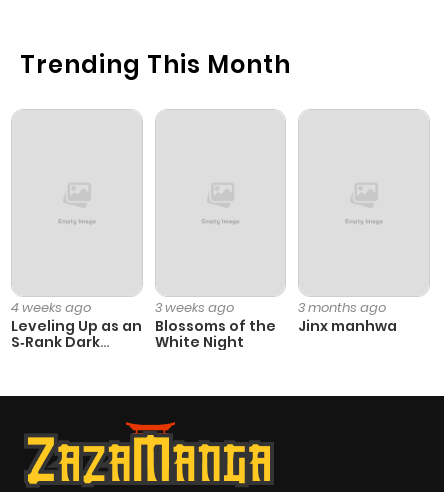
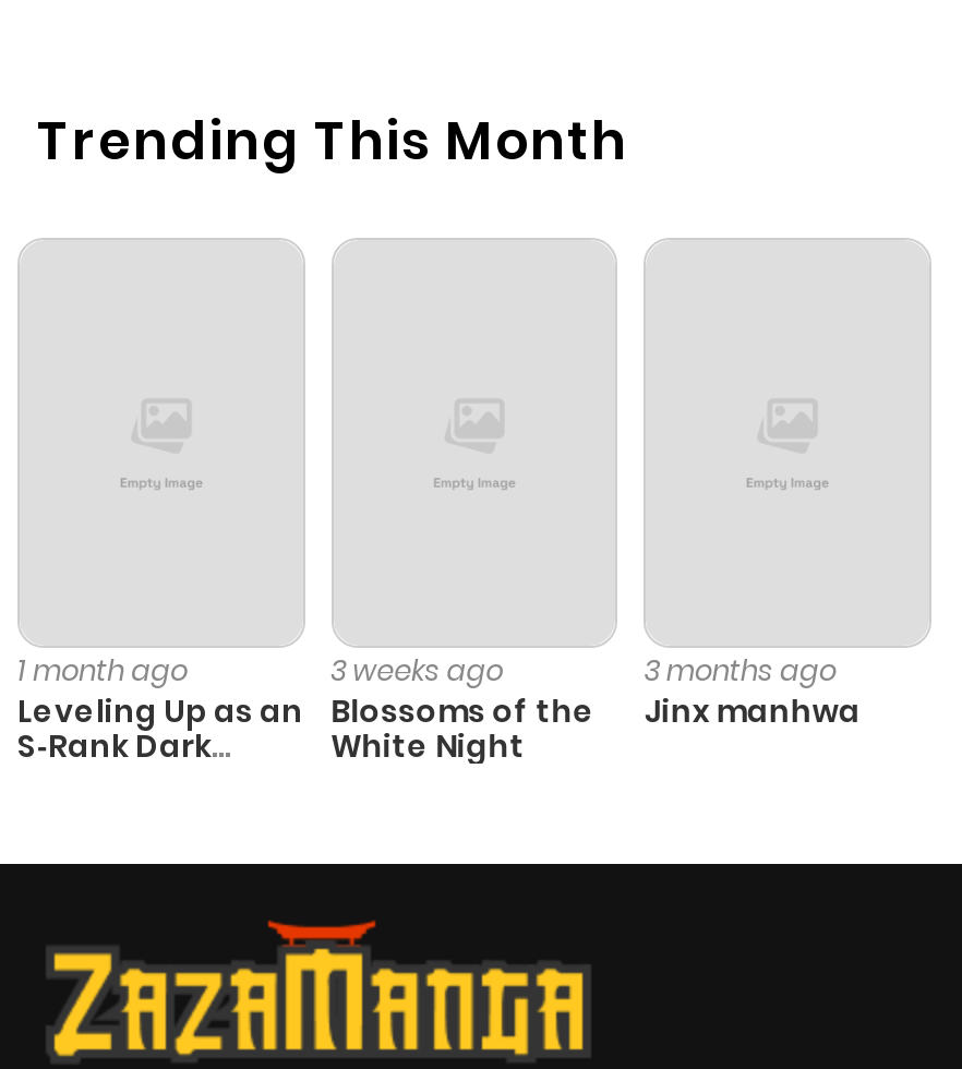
[11,298,91,317] 4 weeks ago -> [17,650,188,692] 1 month ago

